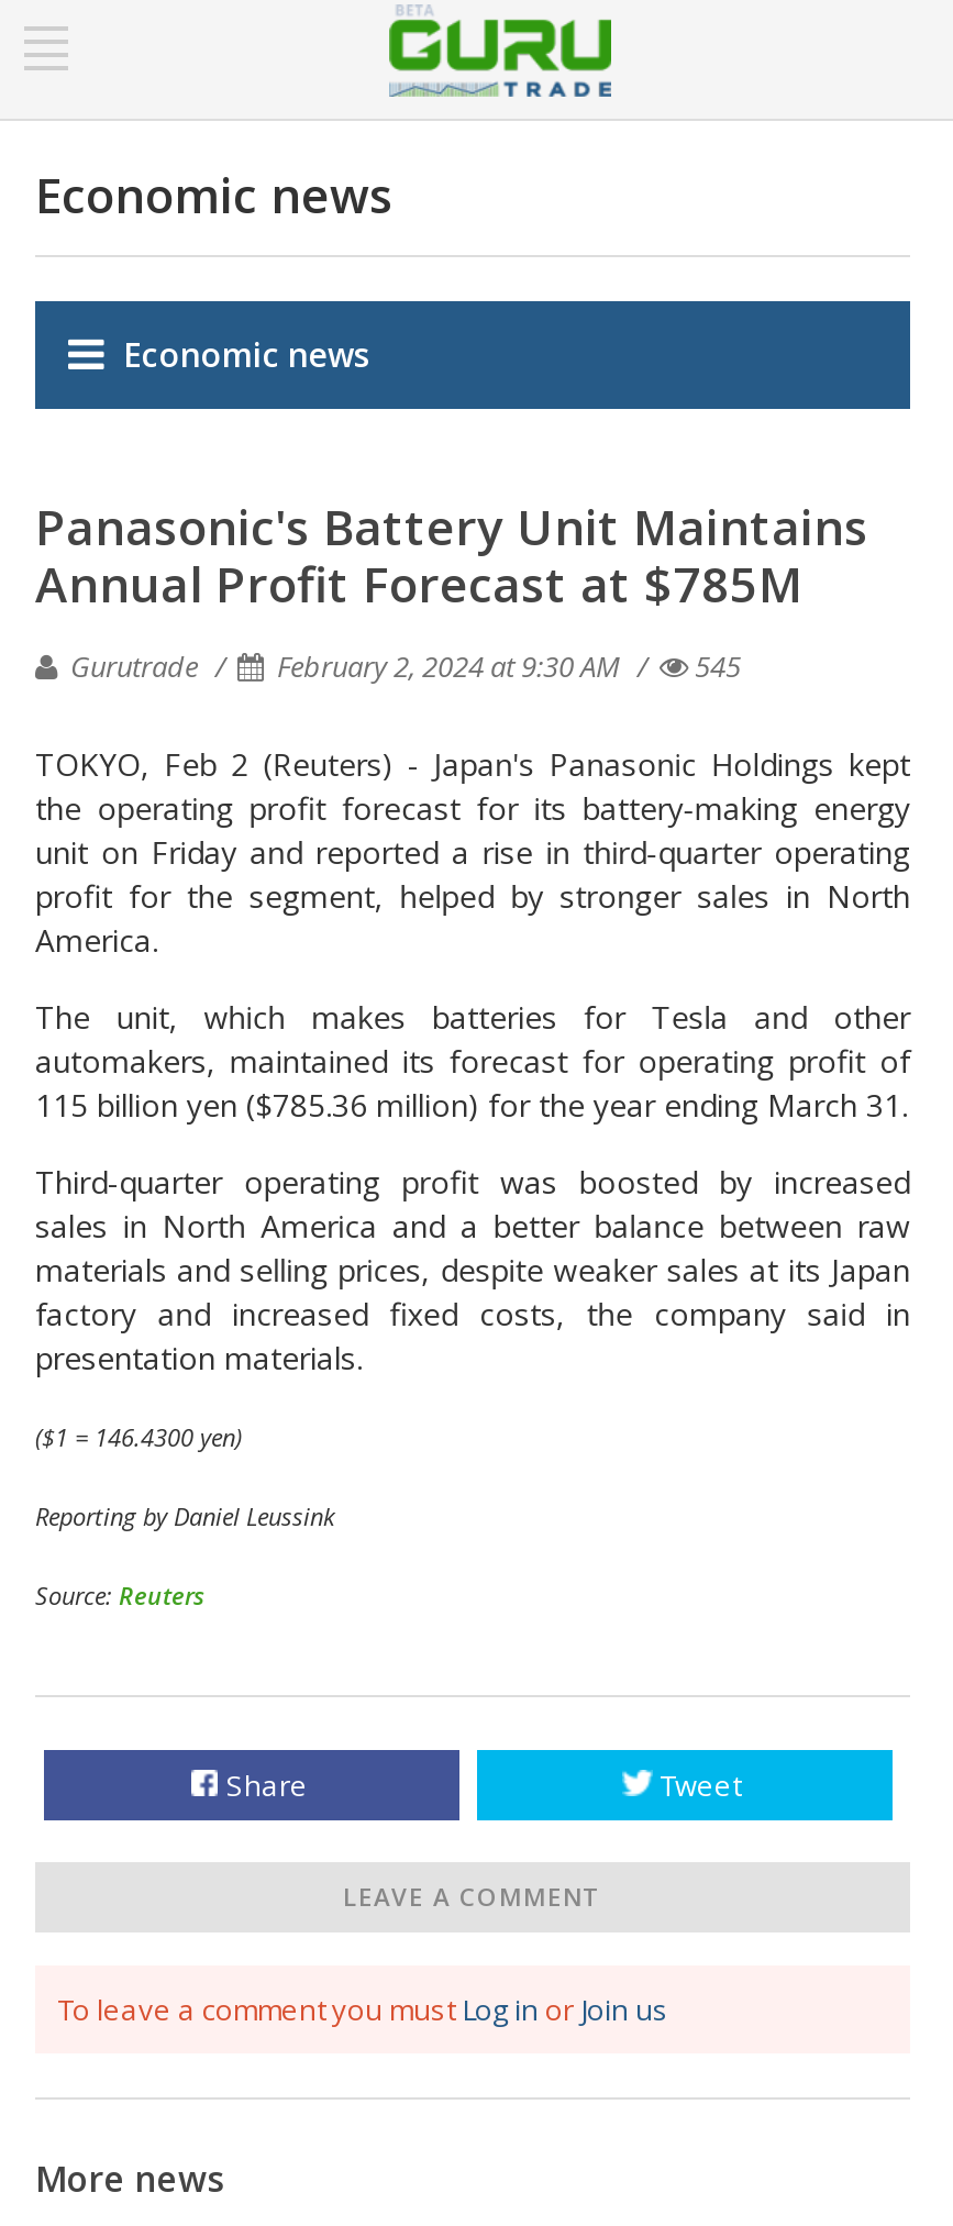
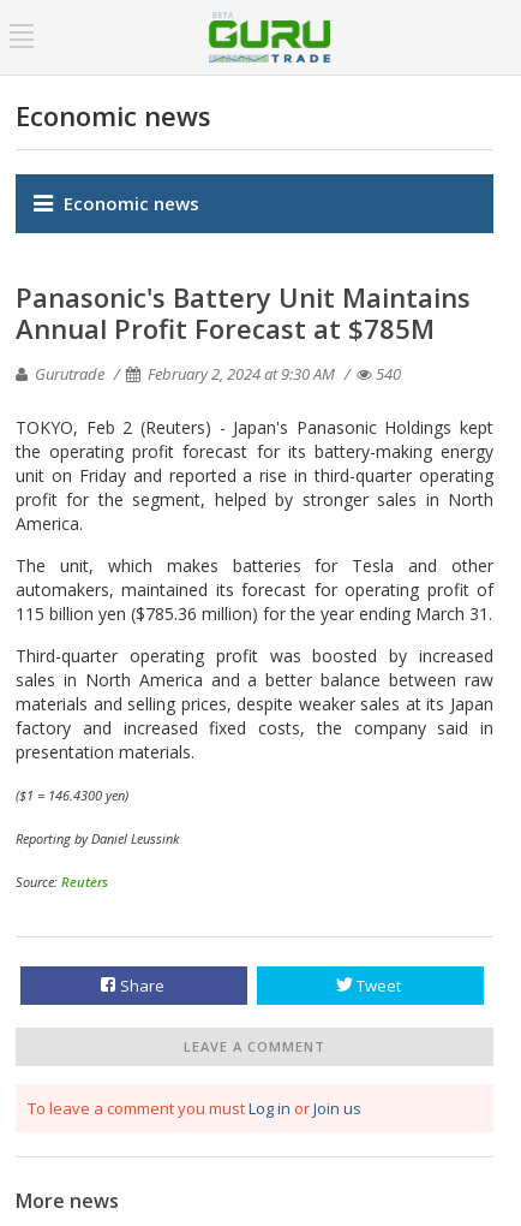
[64,646,741,686] Gurutrade February 2, 2024 at 9:30 AM 545 -> [31,363,401,385] Gurutrade February 2, 2024 at 9:30 AM 540

